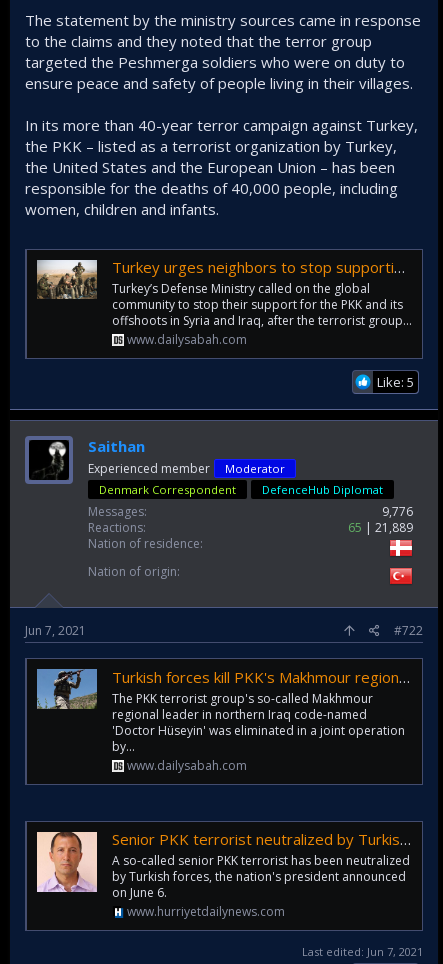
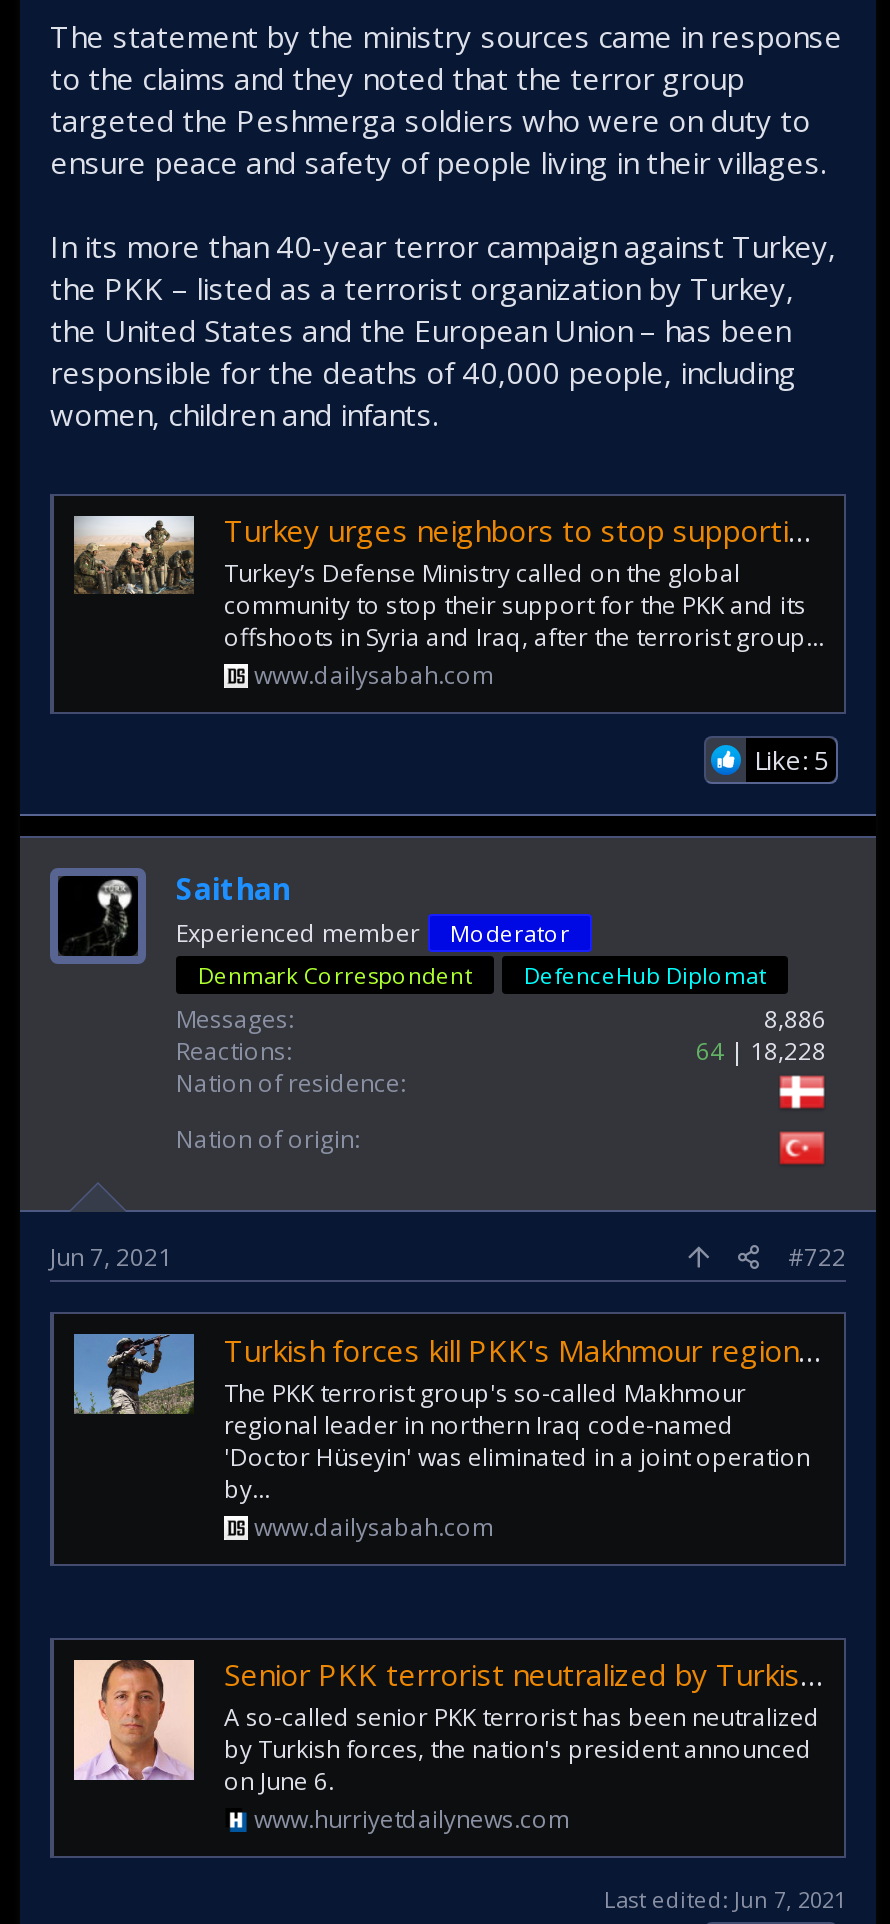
[382,503,413,520] 9,776 -> [764,1003,826,1037] 8,886
[348,519,362,536] 65 -> [696,1035,724,1069] 64
[375,519,413,536] 21,889 -> [750,1035,826,1069] 18,228

